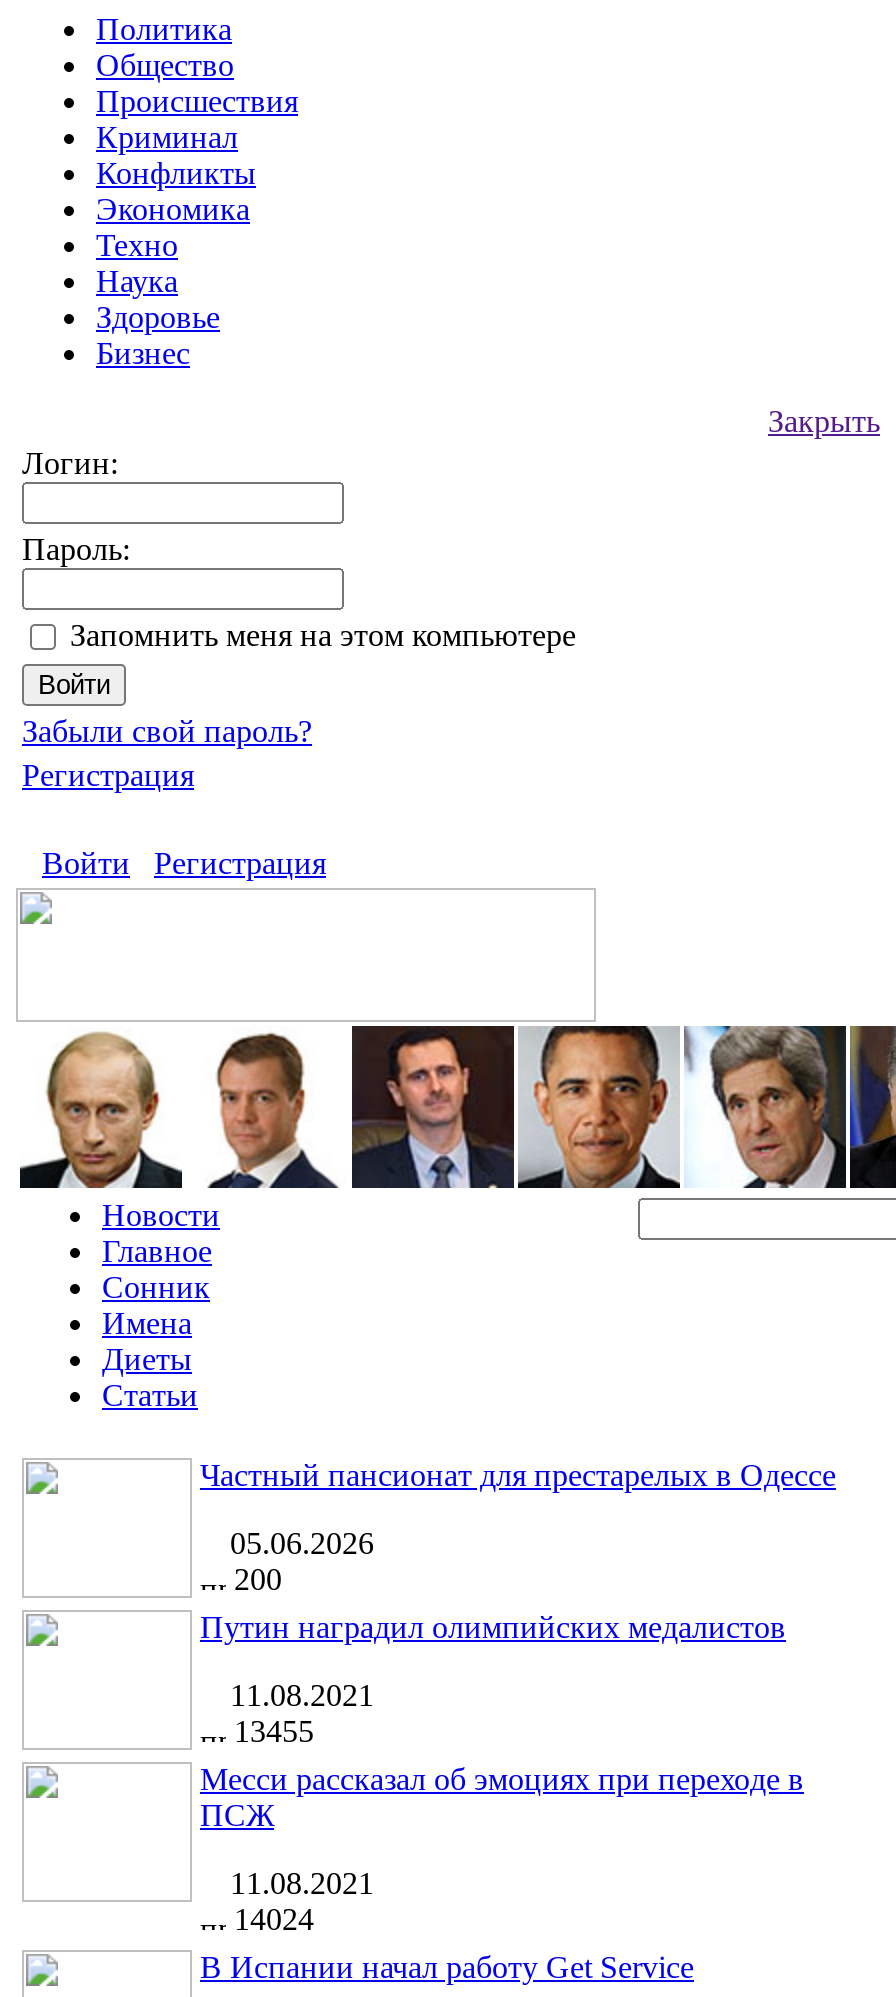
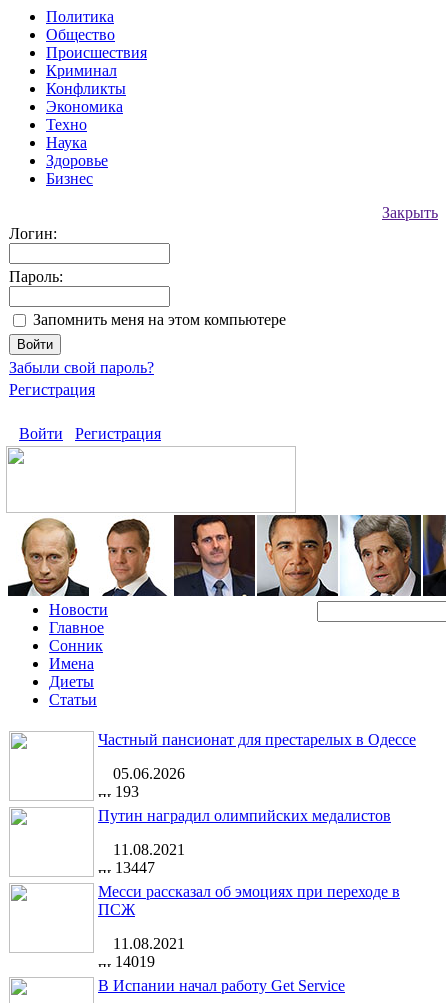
[226,1562,282,1596] 200 -> [111,783,139,800] 193
[226,1714,314,1748] 13455 -> [111,859,155,876] 13447
[226,1902,314,1936] 14024 -> [111,953,155,970] 14019

